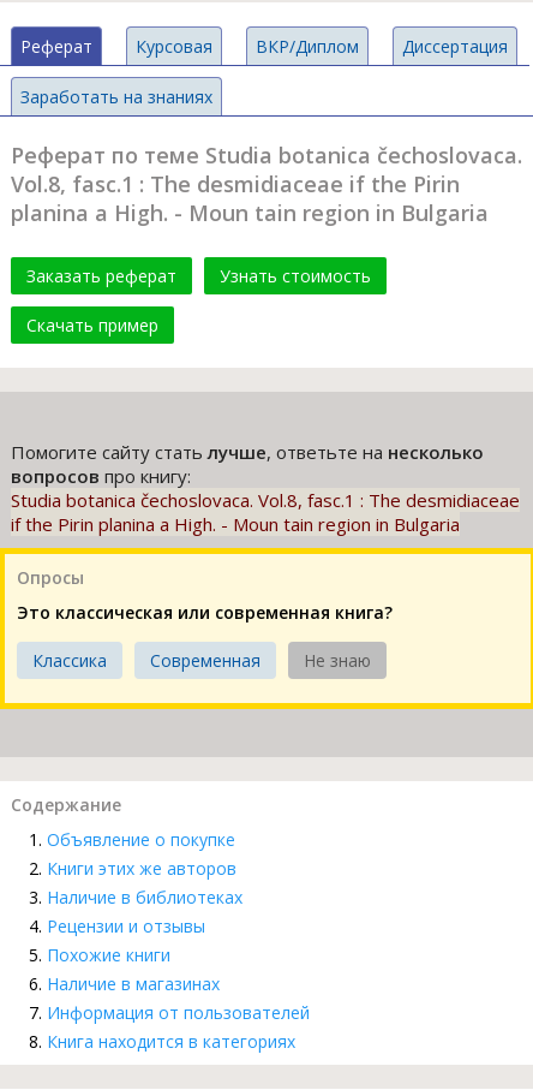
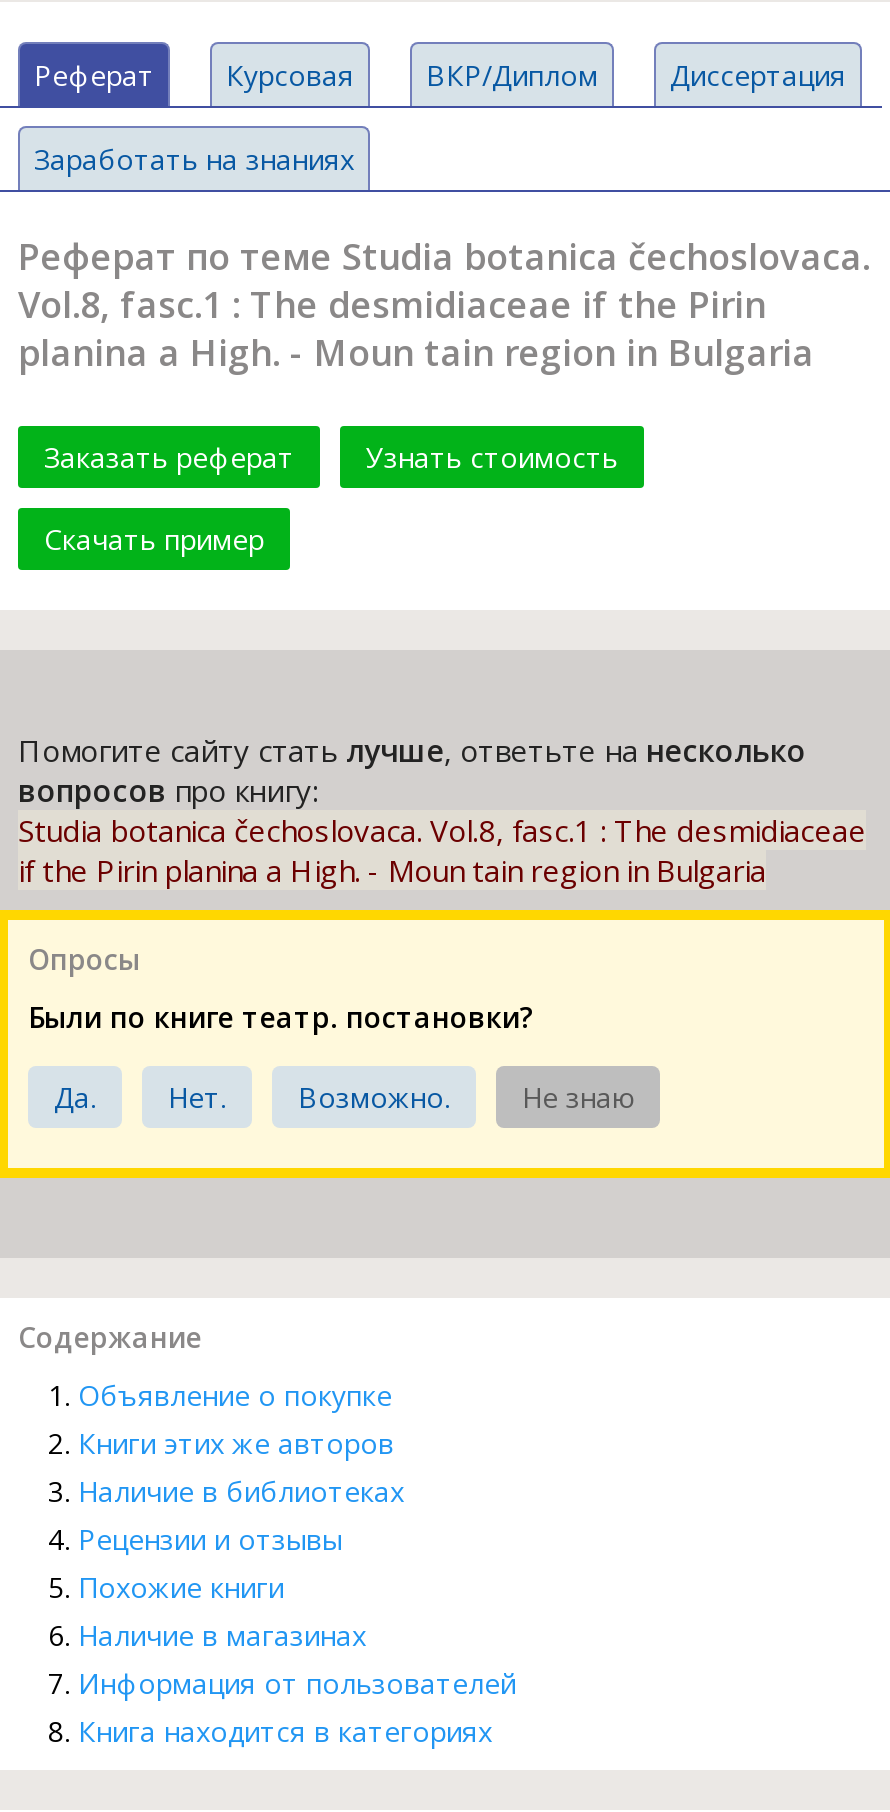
[17,601,393,624] Это классическая или современная книга? -> [28,999,534,1037] Были по книге театр. постановки?
[32,649,260,672] Классика | Современная -> [54,1079,450,1117] Да. | Нет. | Возможно.

